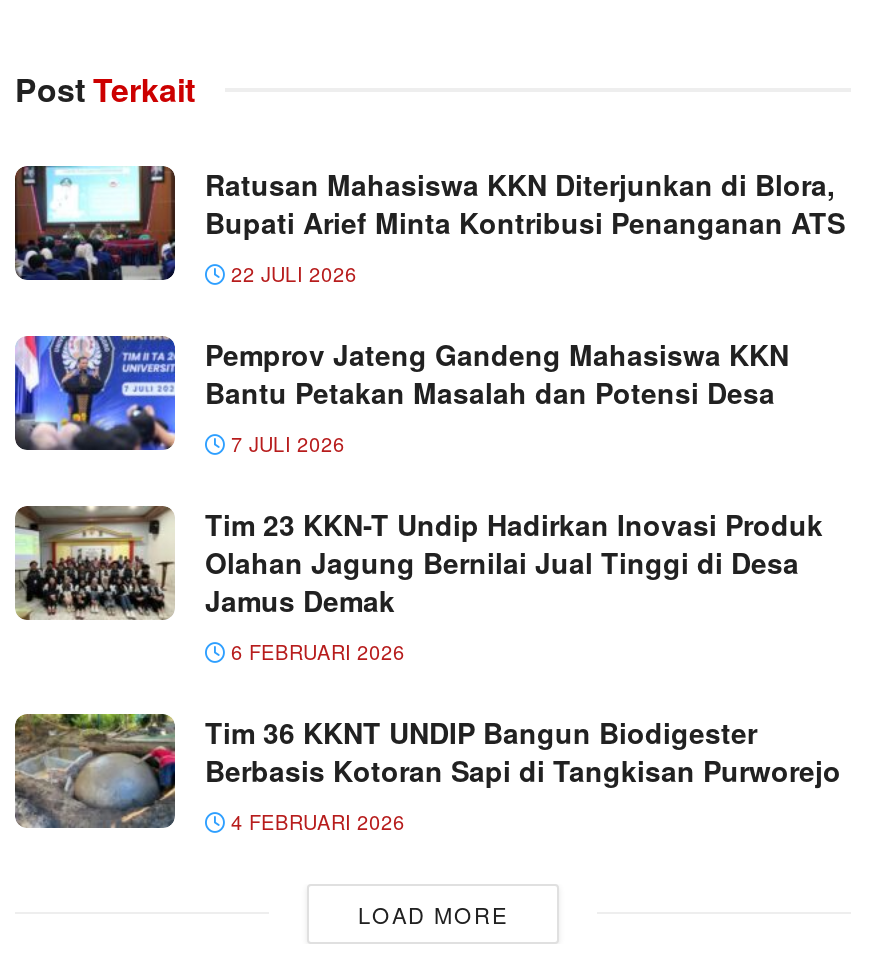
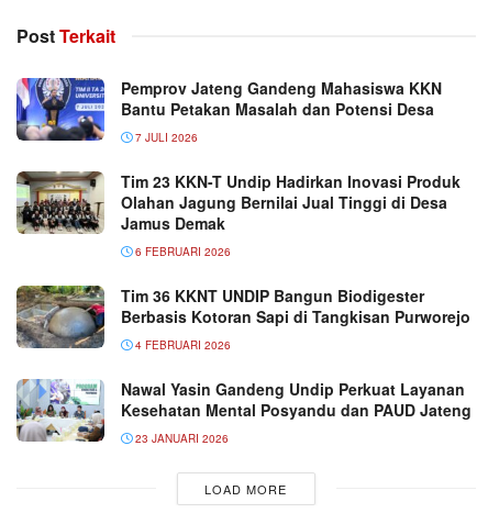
[13,163,845,287] [image] | Ratusan Mahasiswa KKN Diterjunkan di Blora, | Bupati Arief Minta Kontribusi Penanganan ATS | 22 JULI 2026 -> none
moved [11,332,841,835] -> [14,76,470,352]: [image] | Pemprov Jateng Gandeng Mahasiswa KKN | Bantu Petakan Masalah dan Potensi Desa | ... | Berbasis Kotoran Sapi di Tangkisan Purworejo | 4 FEBRUARI 2026
none -> [16,377,472,445] [image] | Nawal Yasin Gandeng Undip Perkuat Layanan | Kesehatan Mental Posyandu dan PAUD Jateng | 23 JANUARI 2026

